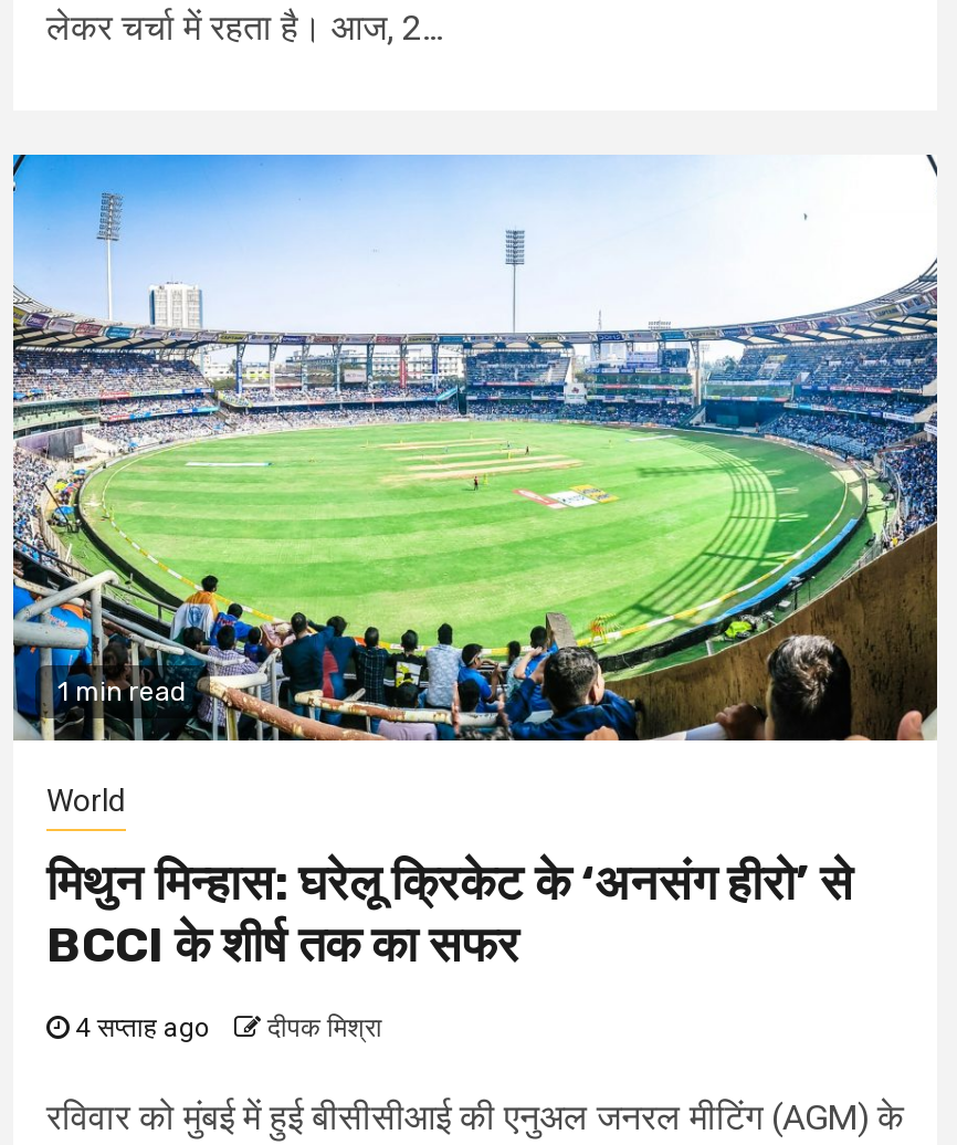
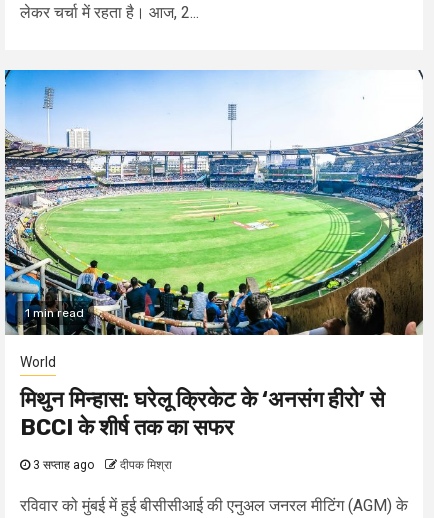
[69,1012,382,1043] 4 सप्ताह ago दीपक मिश्रा -> [30,458,172,472] 3 सप्ताह ago दीपक मिश्रा

